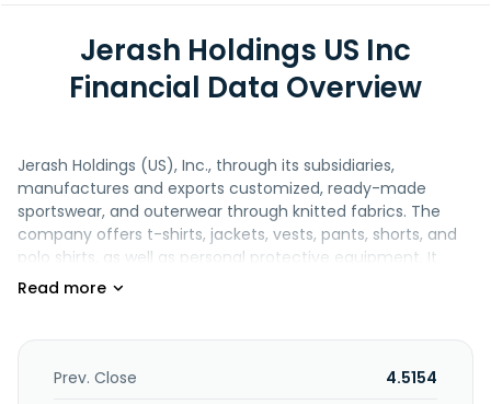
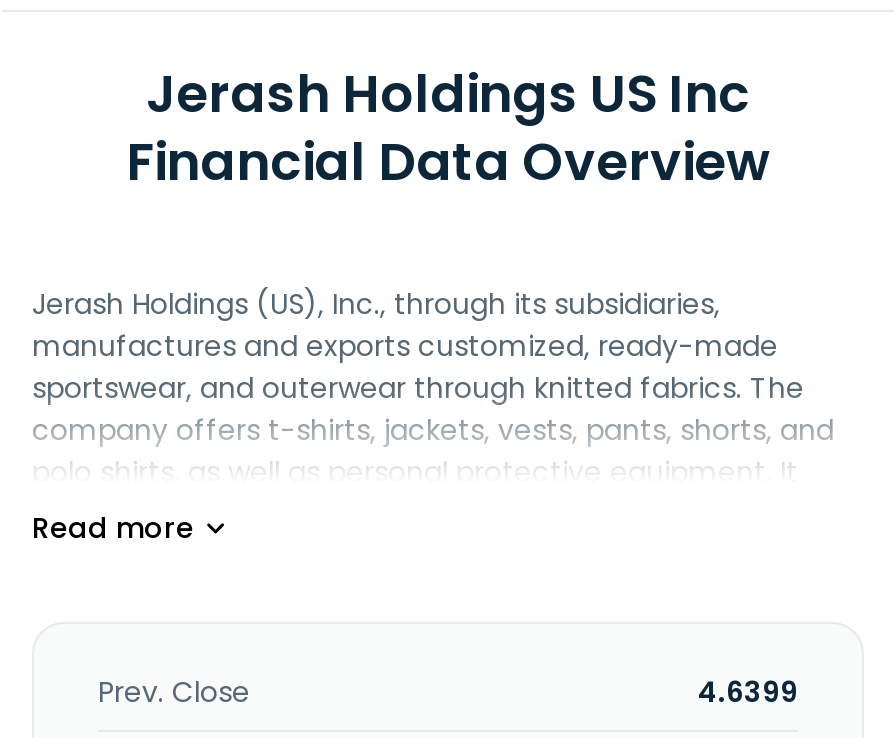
[386,367,437,389] 4.5154 -> [698,672,798,712] 4.6399

